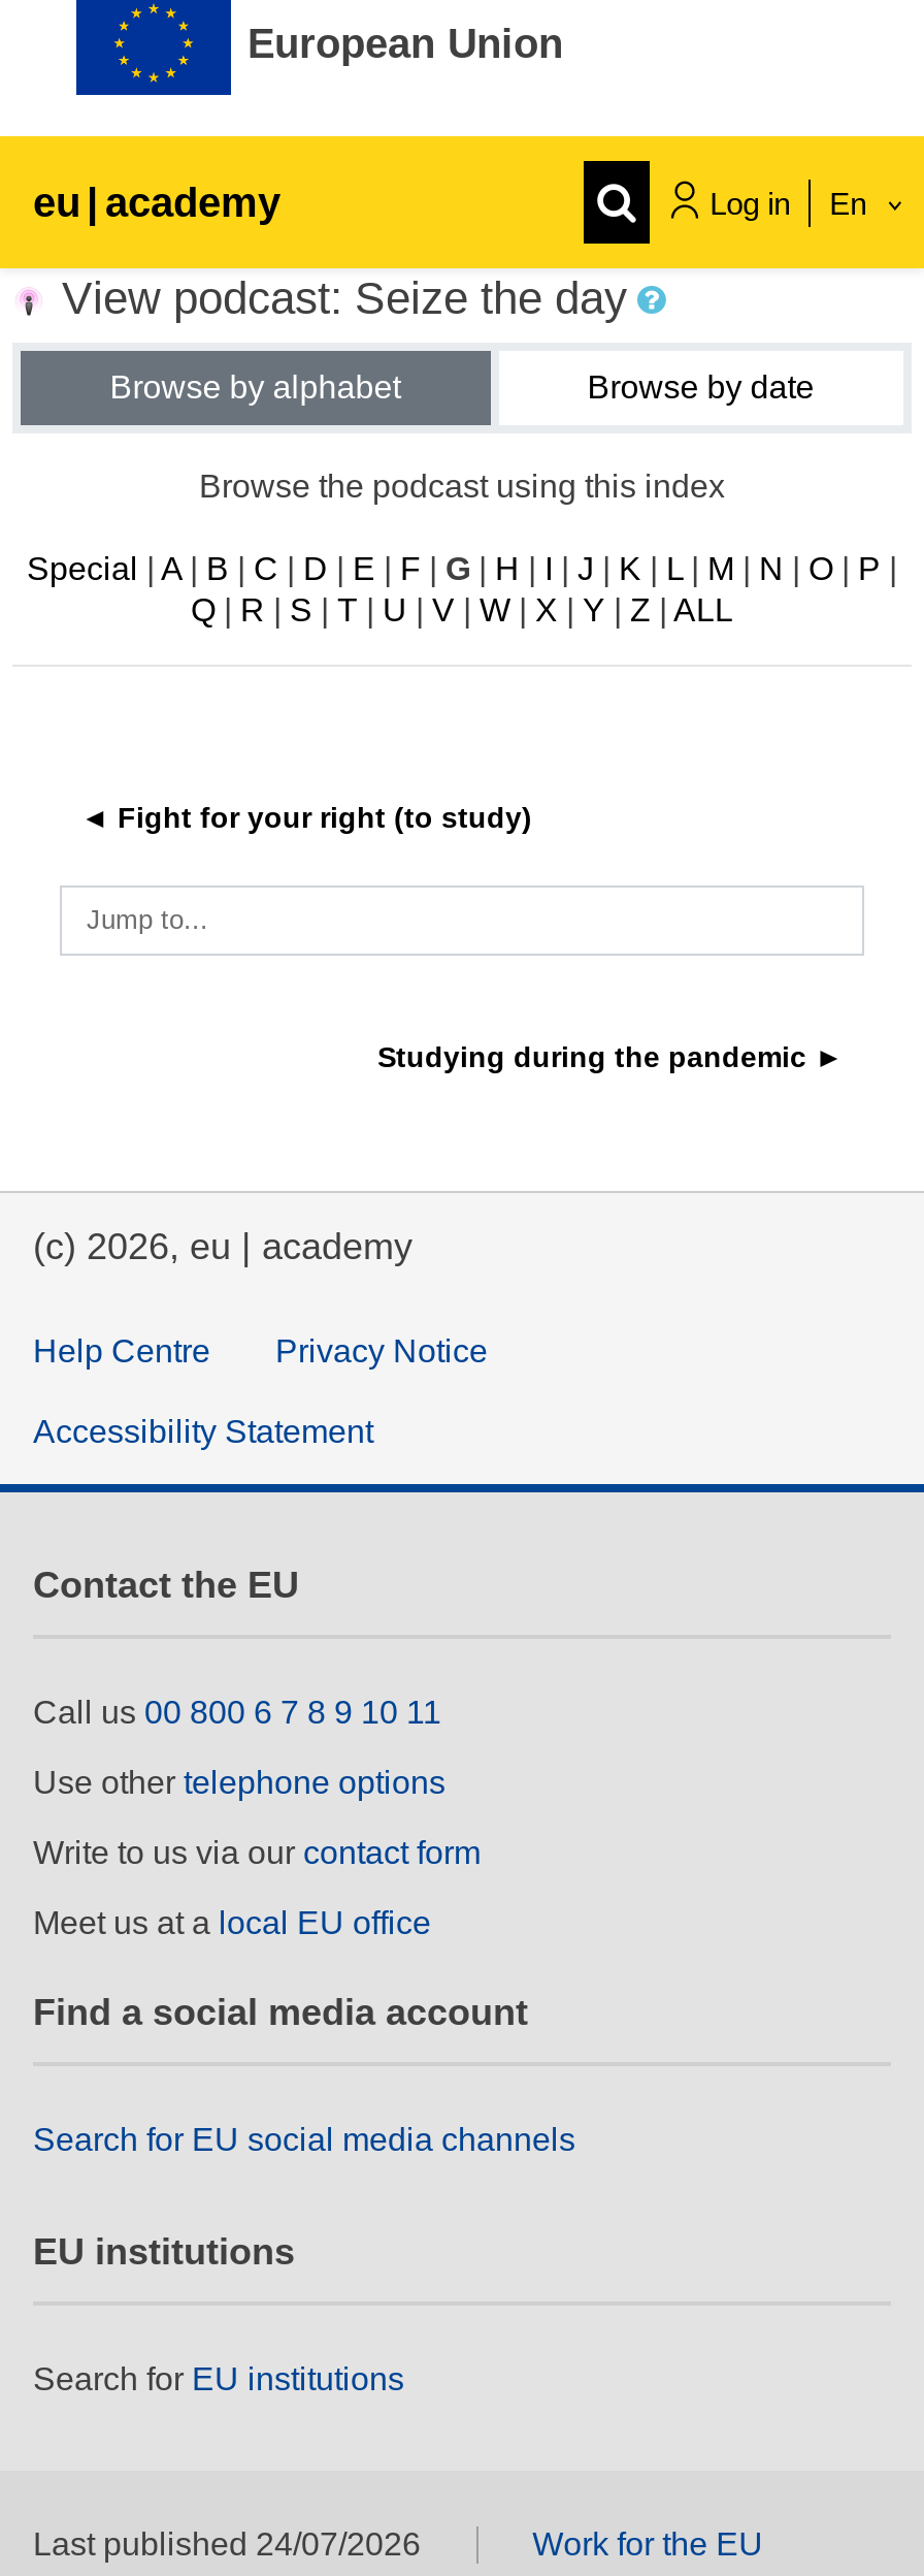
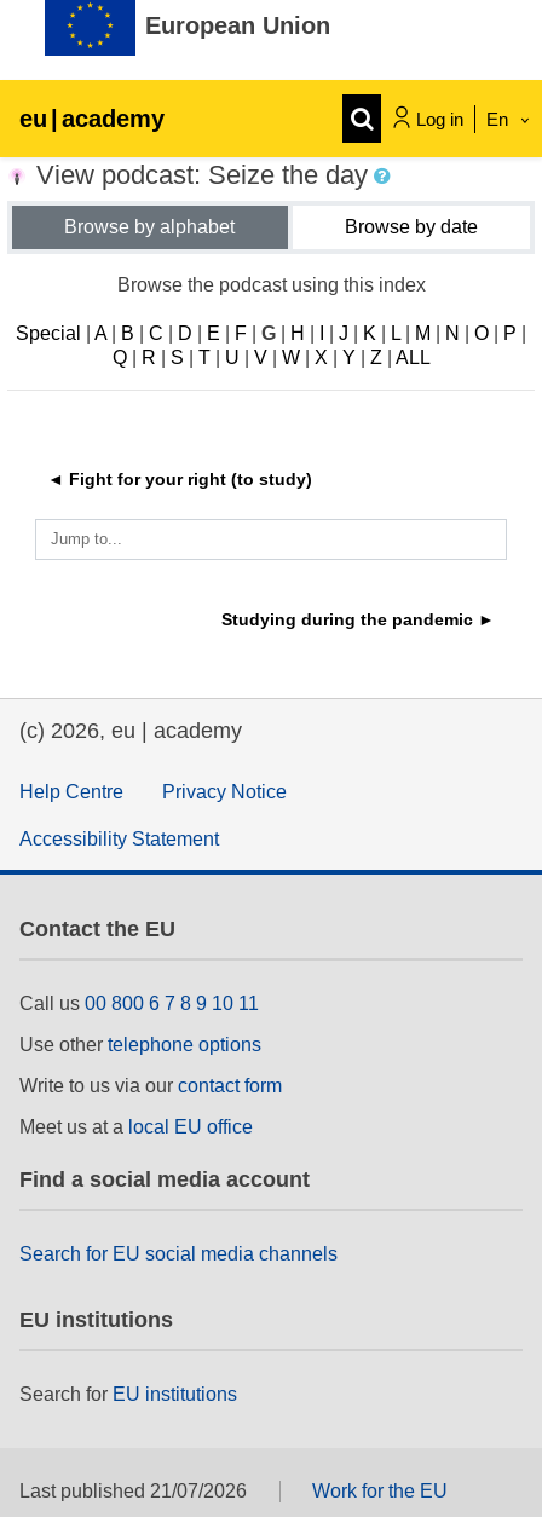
[33,2526,421,2561] Last published 24/07/2026 -> [19,1481,247,1501] Last published 21/07/2026

